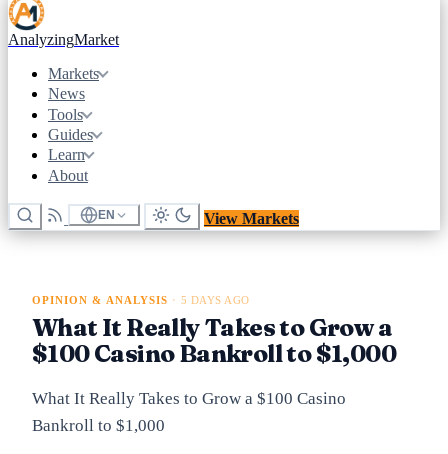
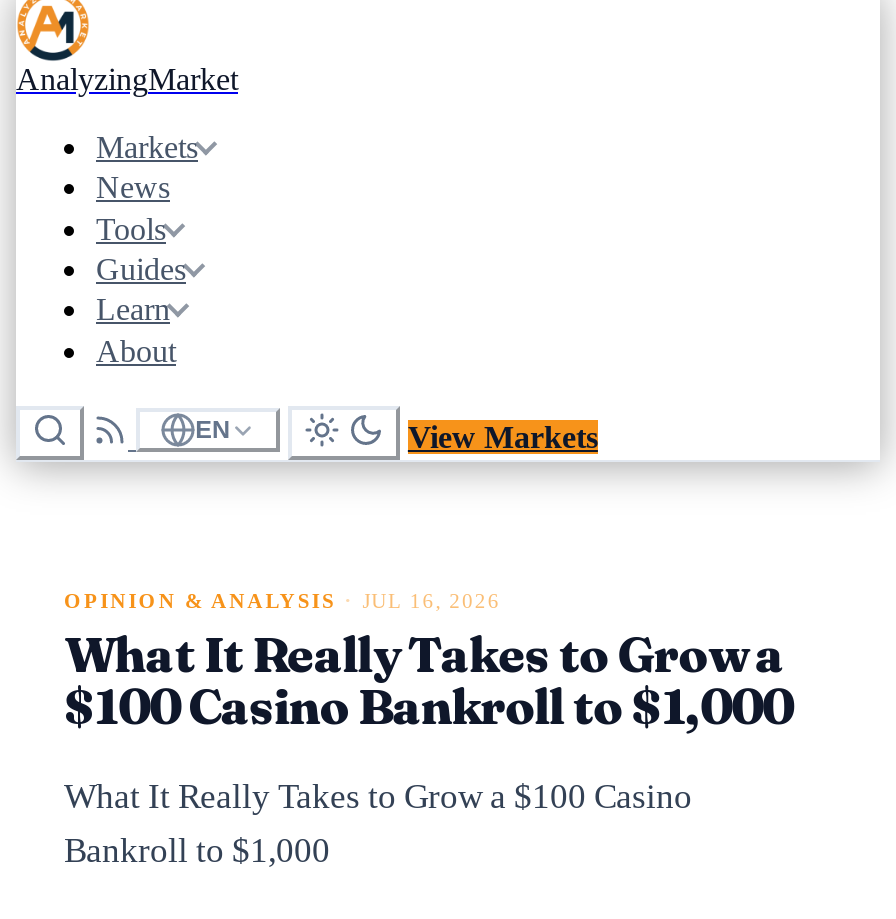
[32,295,249,306] OPINION & ANALYSIS · 5 DAYS AGO -> [64,590,501,612] OPINION & ANALYSIS · JUL 16, 2026

